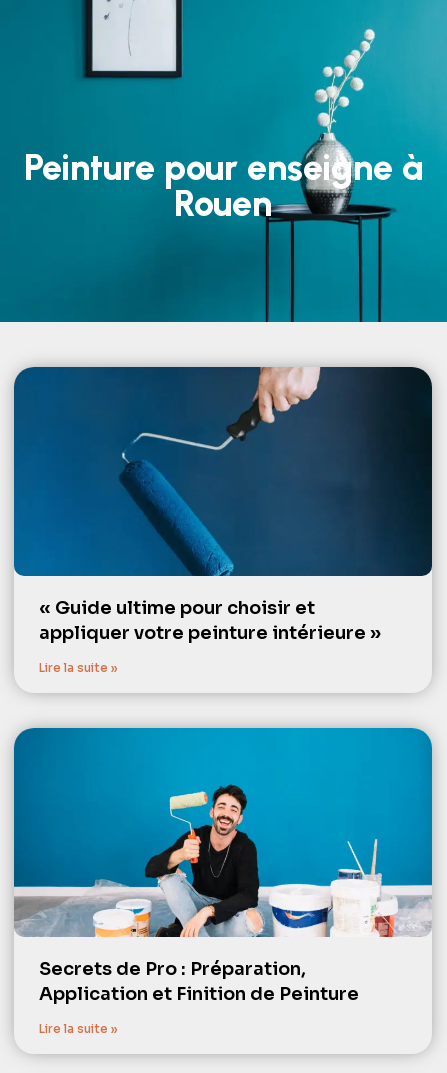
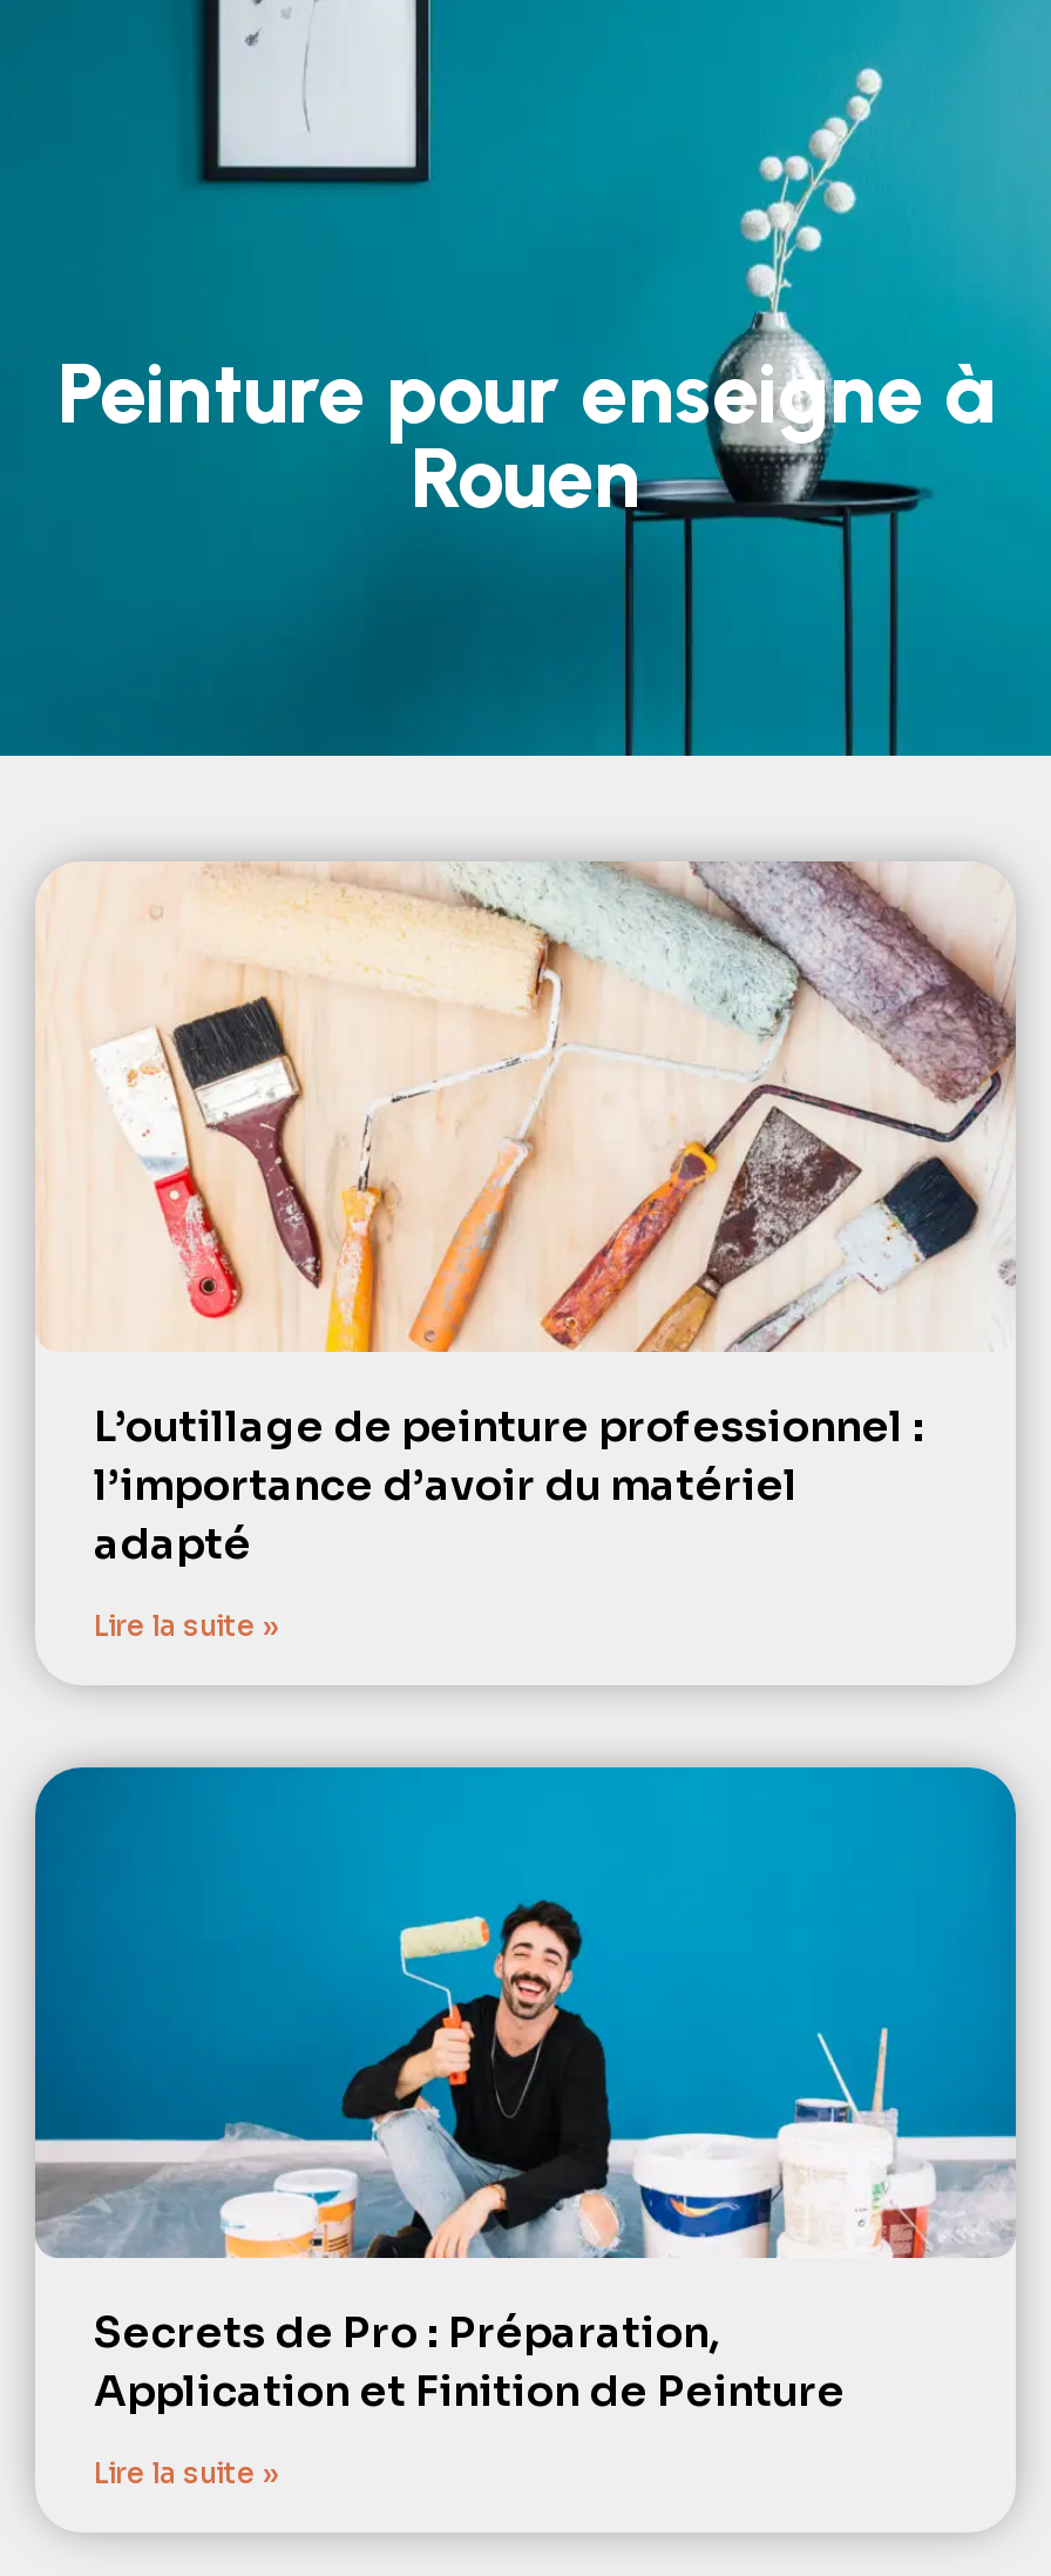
[13,366,433,644] [image] | « Guide ultime pour choisir et | appliquer votre peinture intérieure » -> [35,859,1018,1570] [image] | L’outillage de peinture professionnel : | l’importance d’avoir du matériel | adapté

